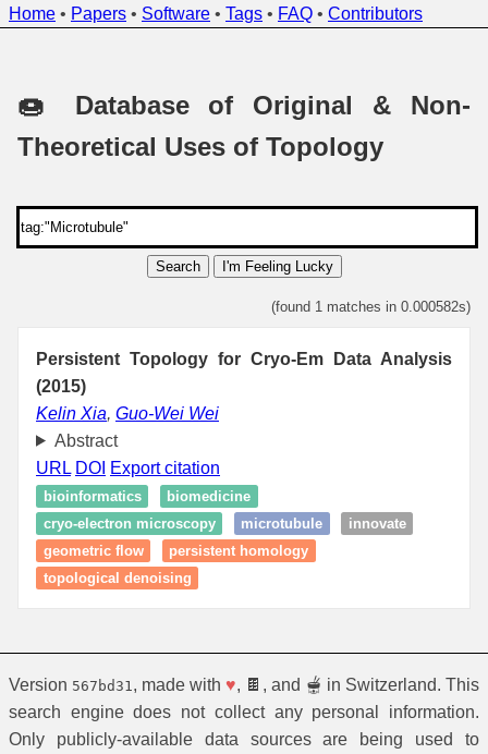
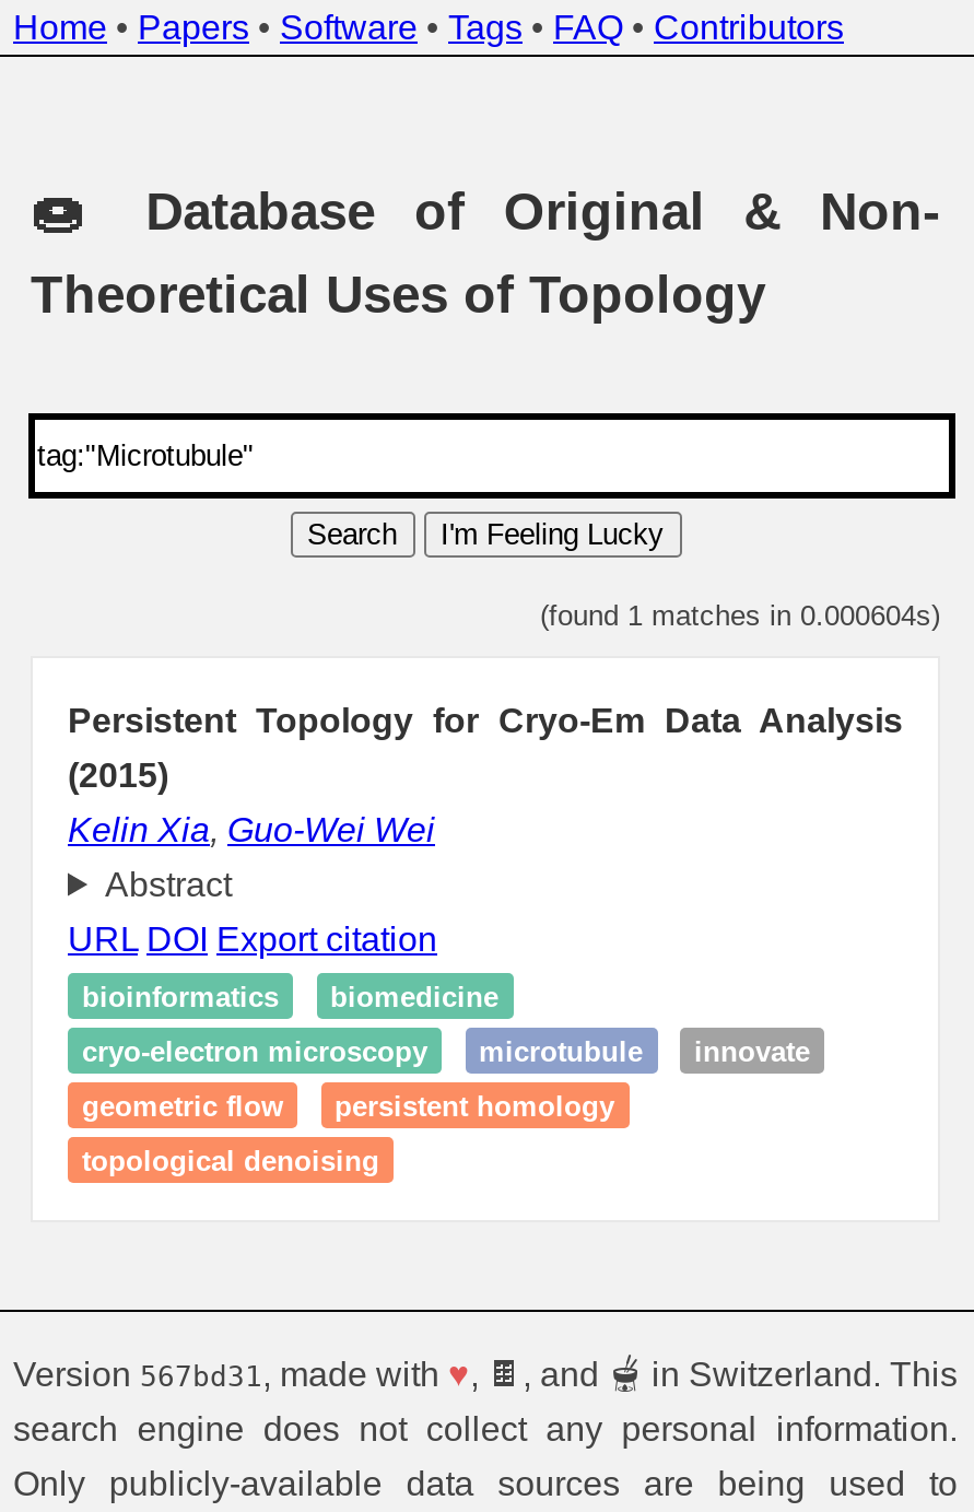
[271,298,471,315] (found 1 matches in 0.000582s) -> [540,599,940,631] (found 1 matches in 0.000604s)

